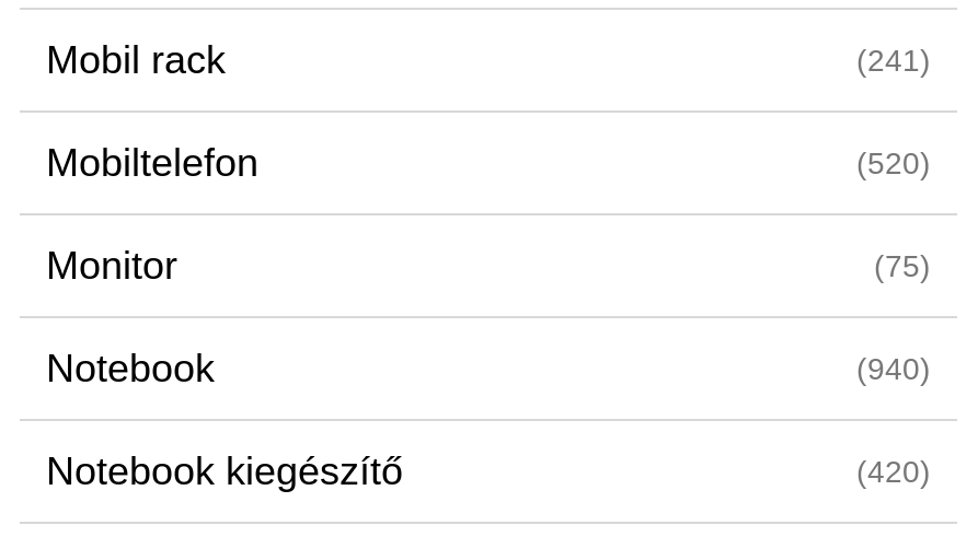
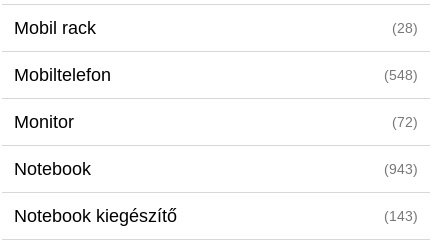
[856,43,931,78] (241) -> [392,20,418,36] (28)
[856,145,931,180] (520) -> [384,67,418,83] (548)
[874,248,931,283] (75) -> [392,114,418,130] (72)
[856,351,931,386] (940) -> [384,161,418,177] (943)
[856,454,931,489] (420) -> [384,208,418,224] (143)

